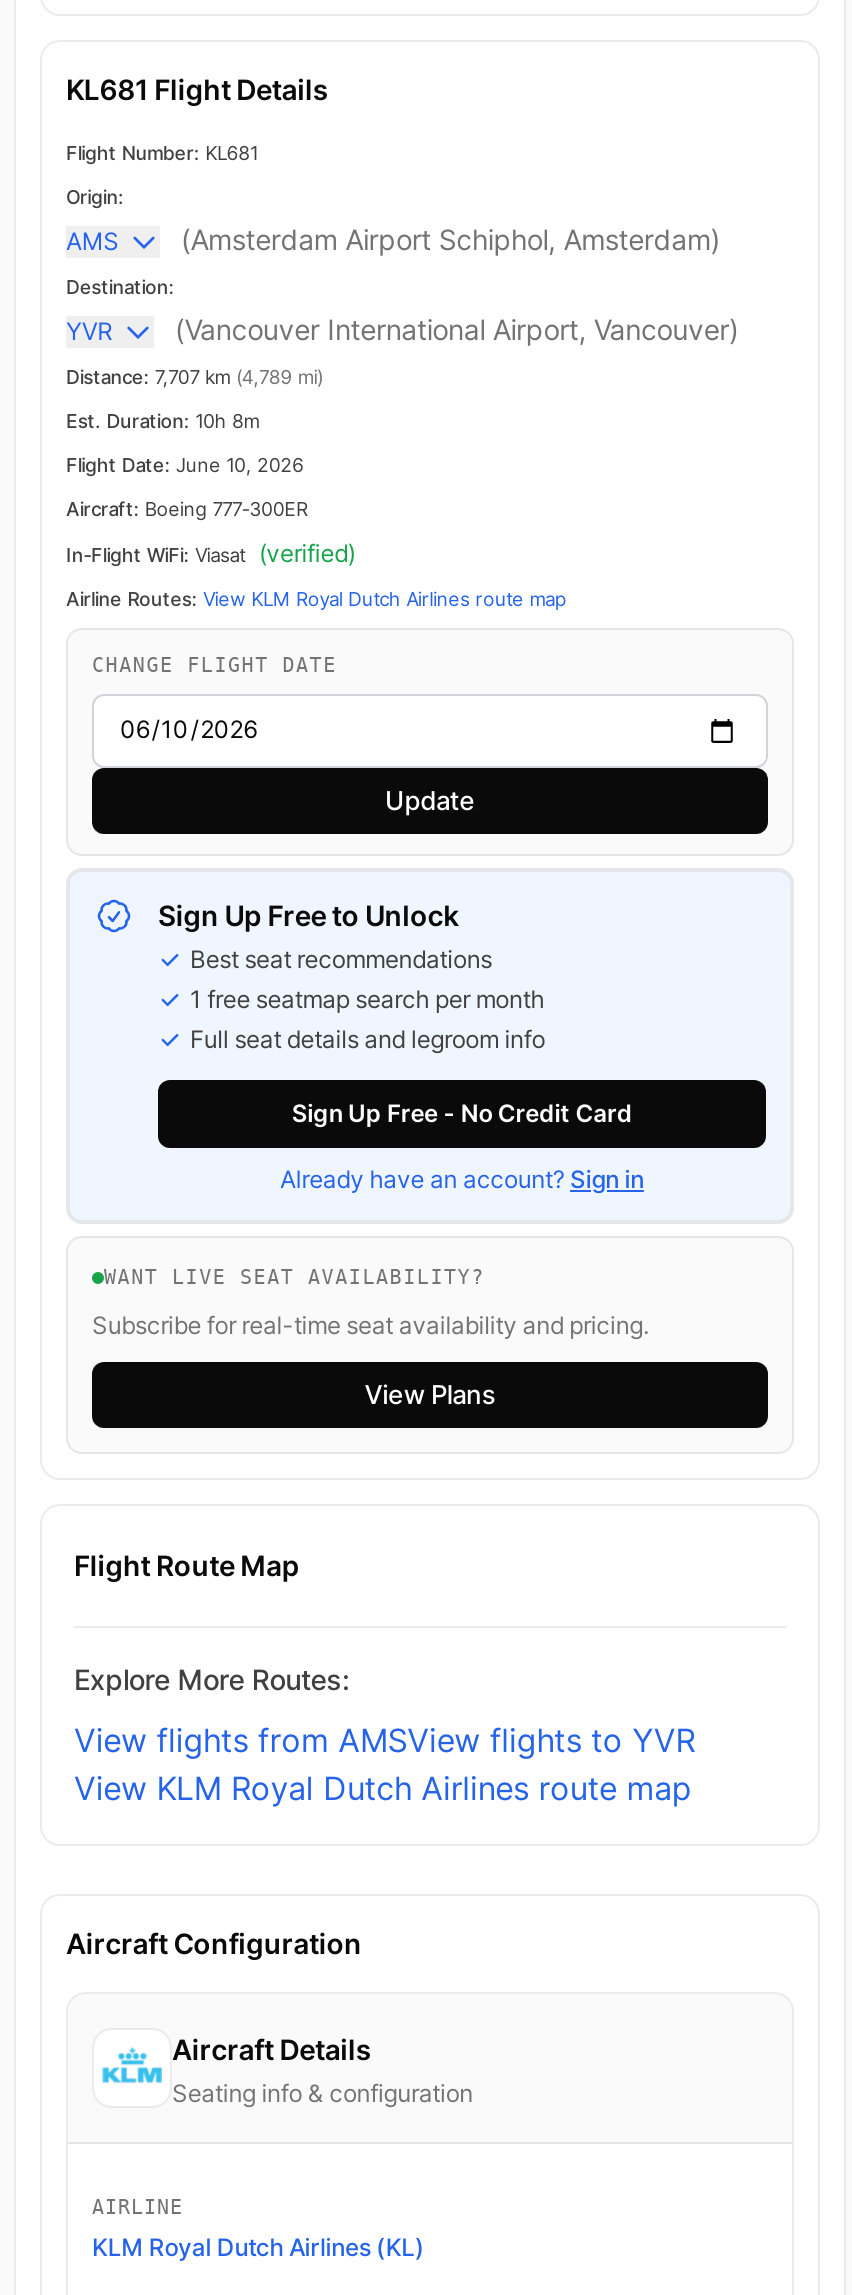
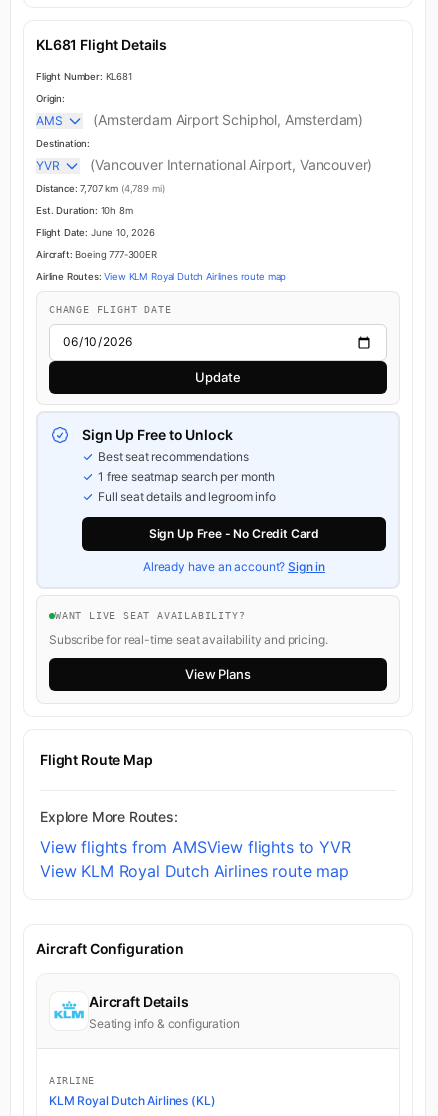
[66,538,356,568] In-Flight WiFi: Viasat (verified) -> none

